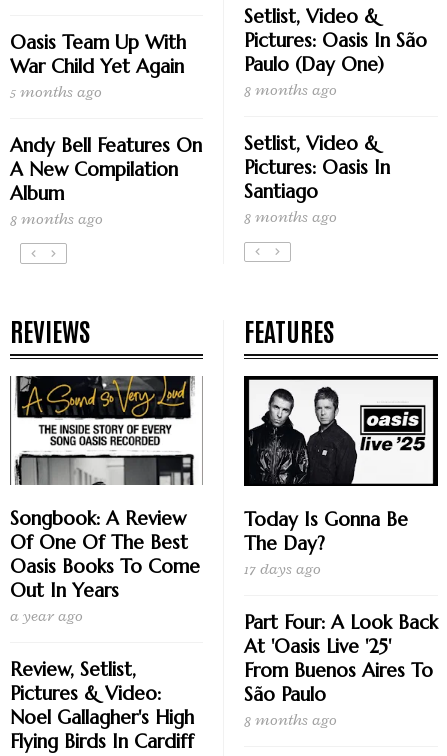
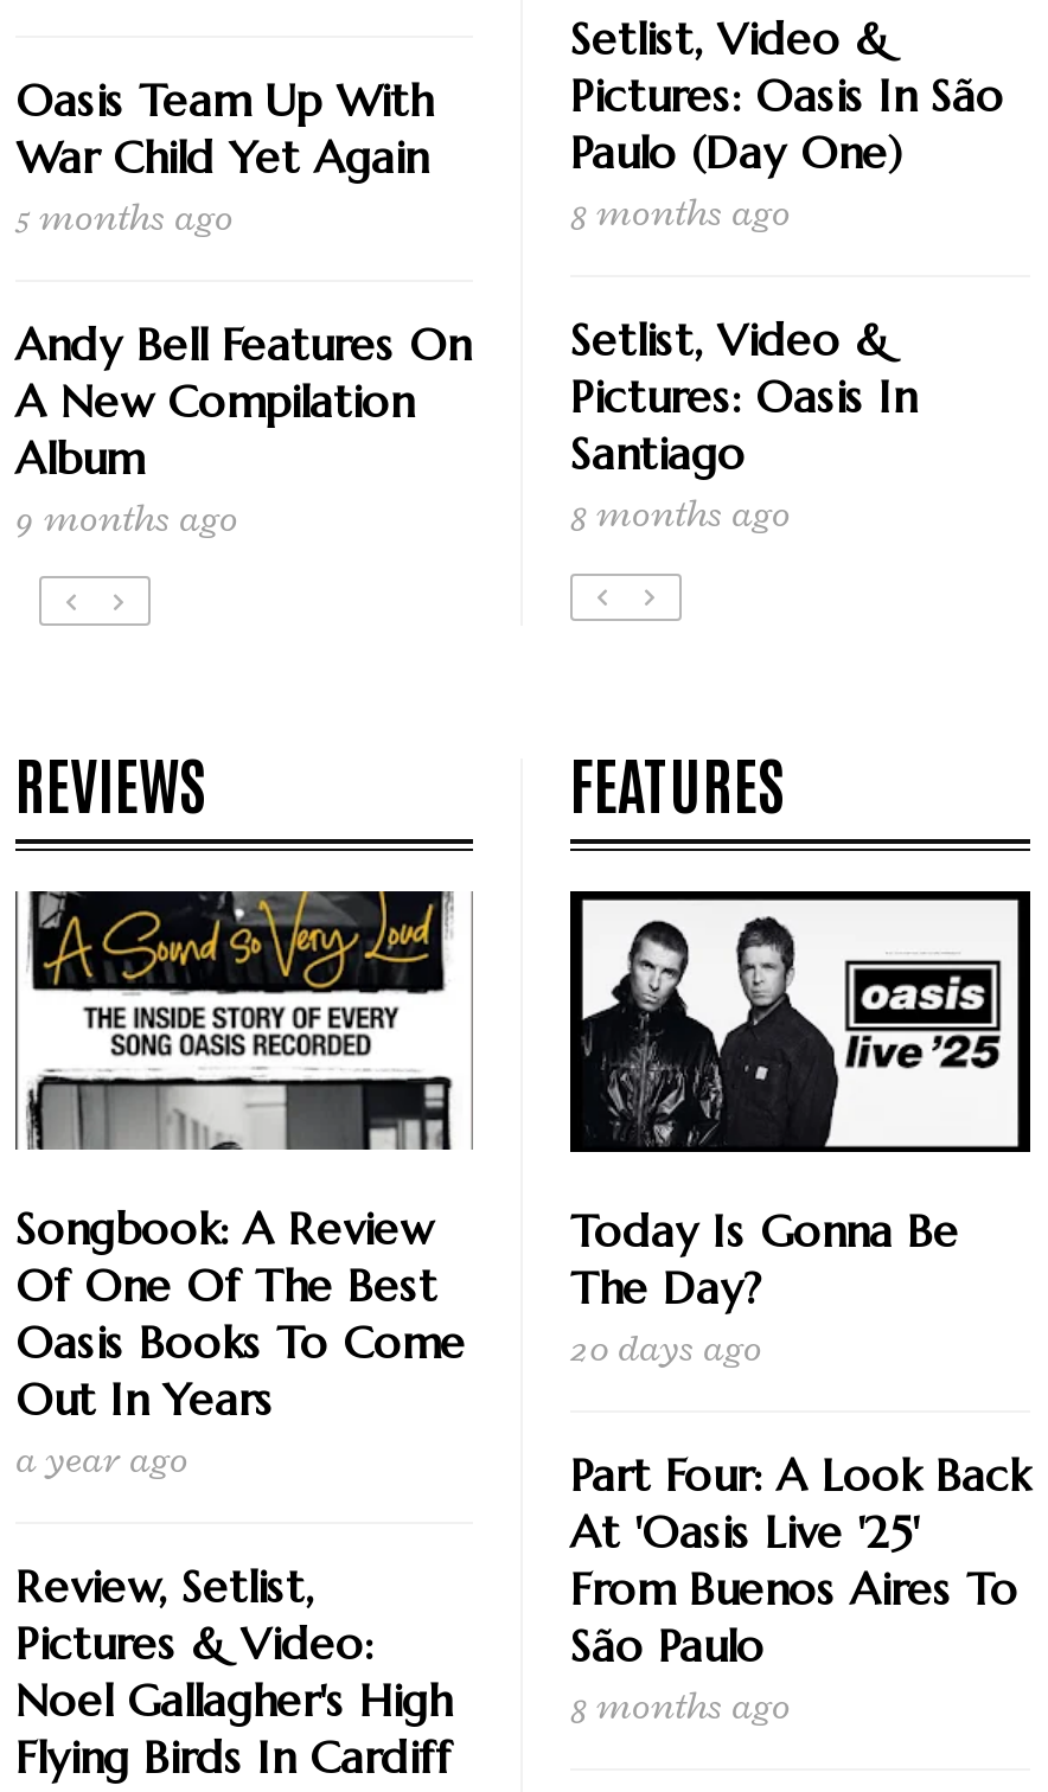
[10,209,103,229] 8 months ago -> [15,495,238,542] 9 months ago
[244,558,321,578] 17 days ago -> [570,1324,762,1371] 20 days ago

